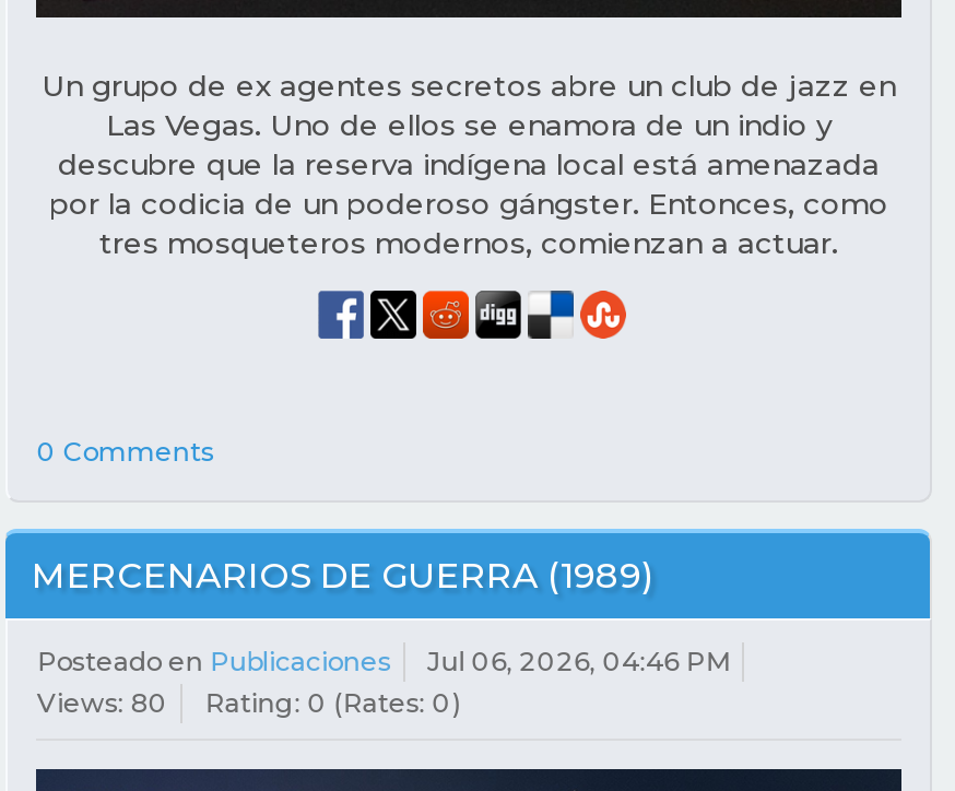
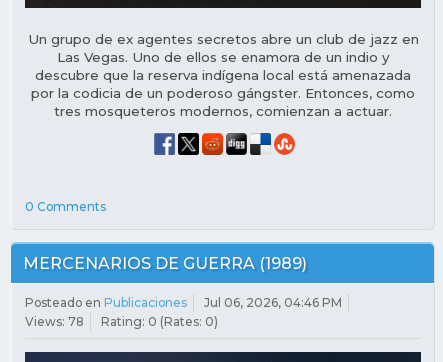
[37,687,168,720] Views: 80 -> [25,314,84,329] Views: 78

